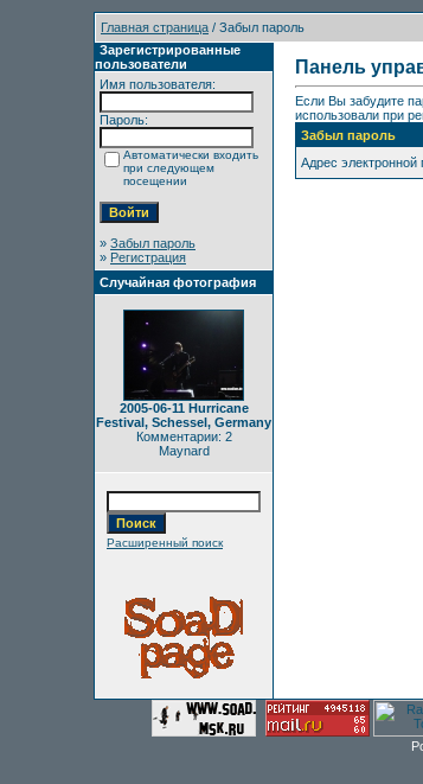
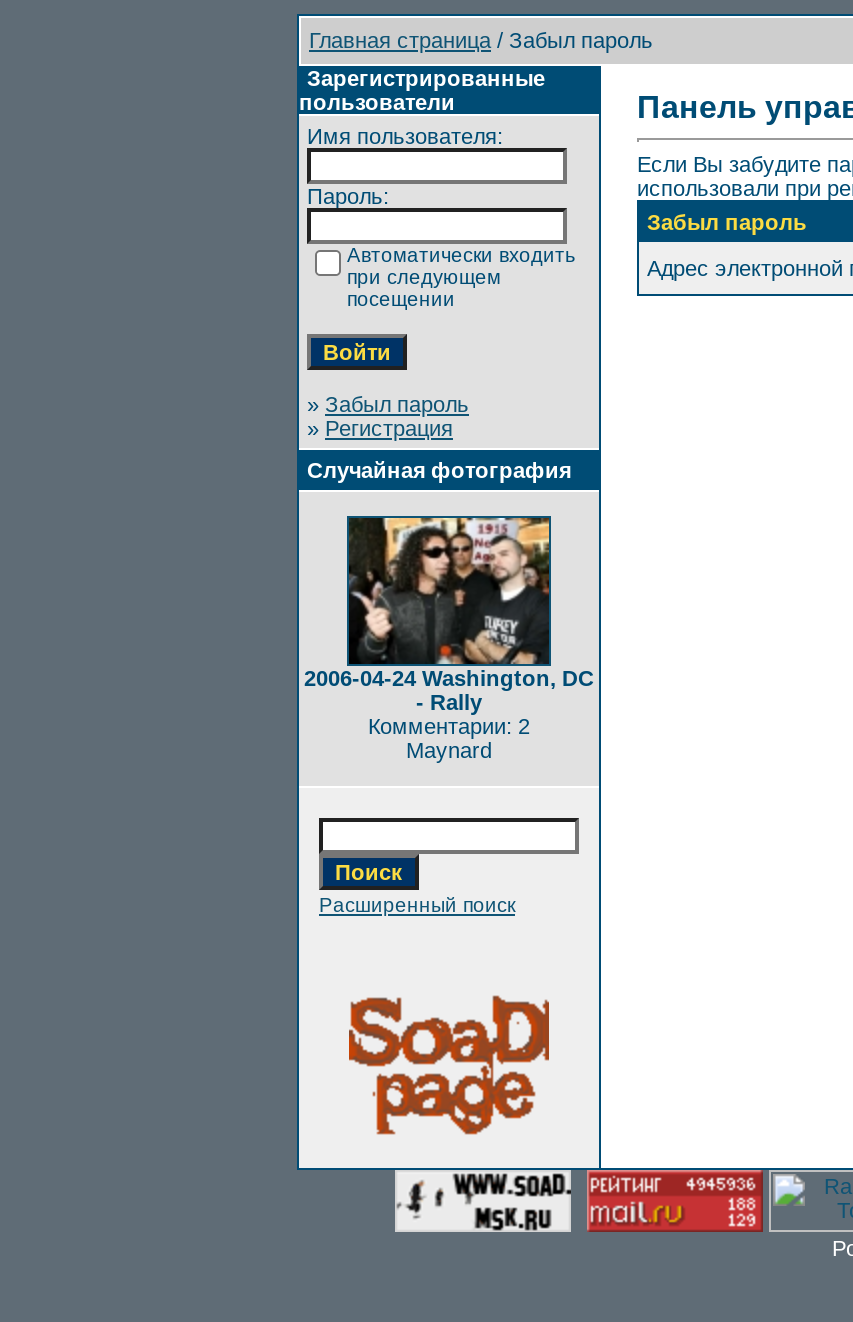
[96,310,271,429] [image] | 2005-06-11 Hurricane | Festival, Schessel, Germany -> [304,516,594,714] [image] | 2006-04-24 Washington, DC | - Rally

